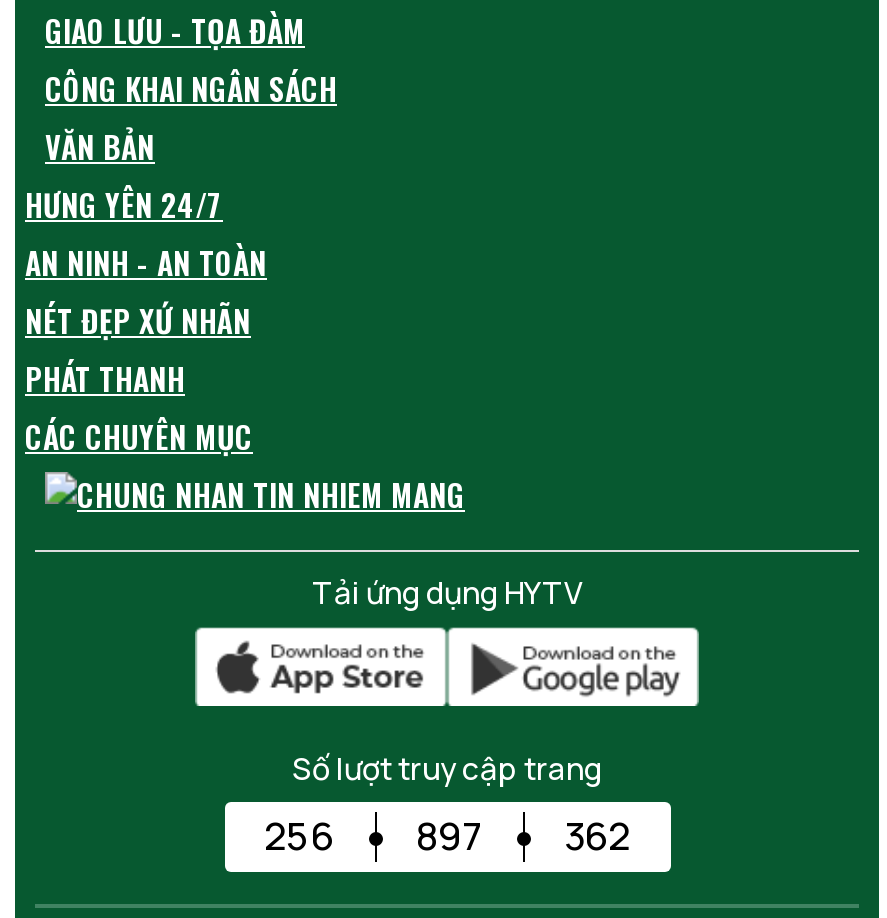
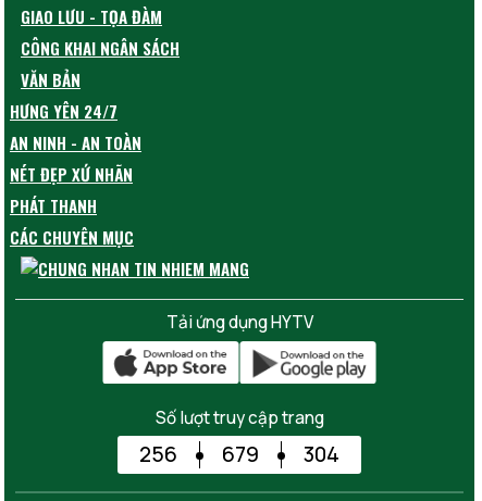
[416,810,482,862] 897 -> [222,440,259,469] 679
[564,810,630,862] 362 -> [304,440,339,469] 304

